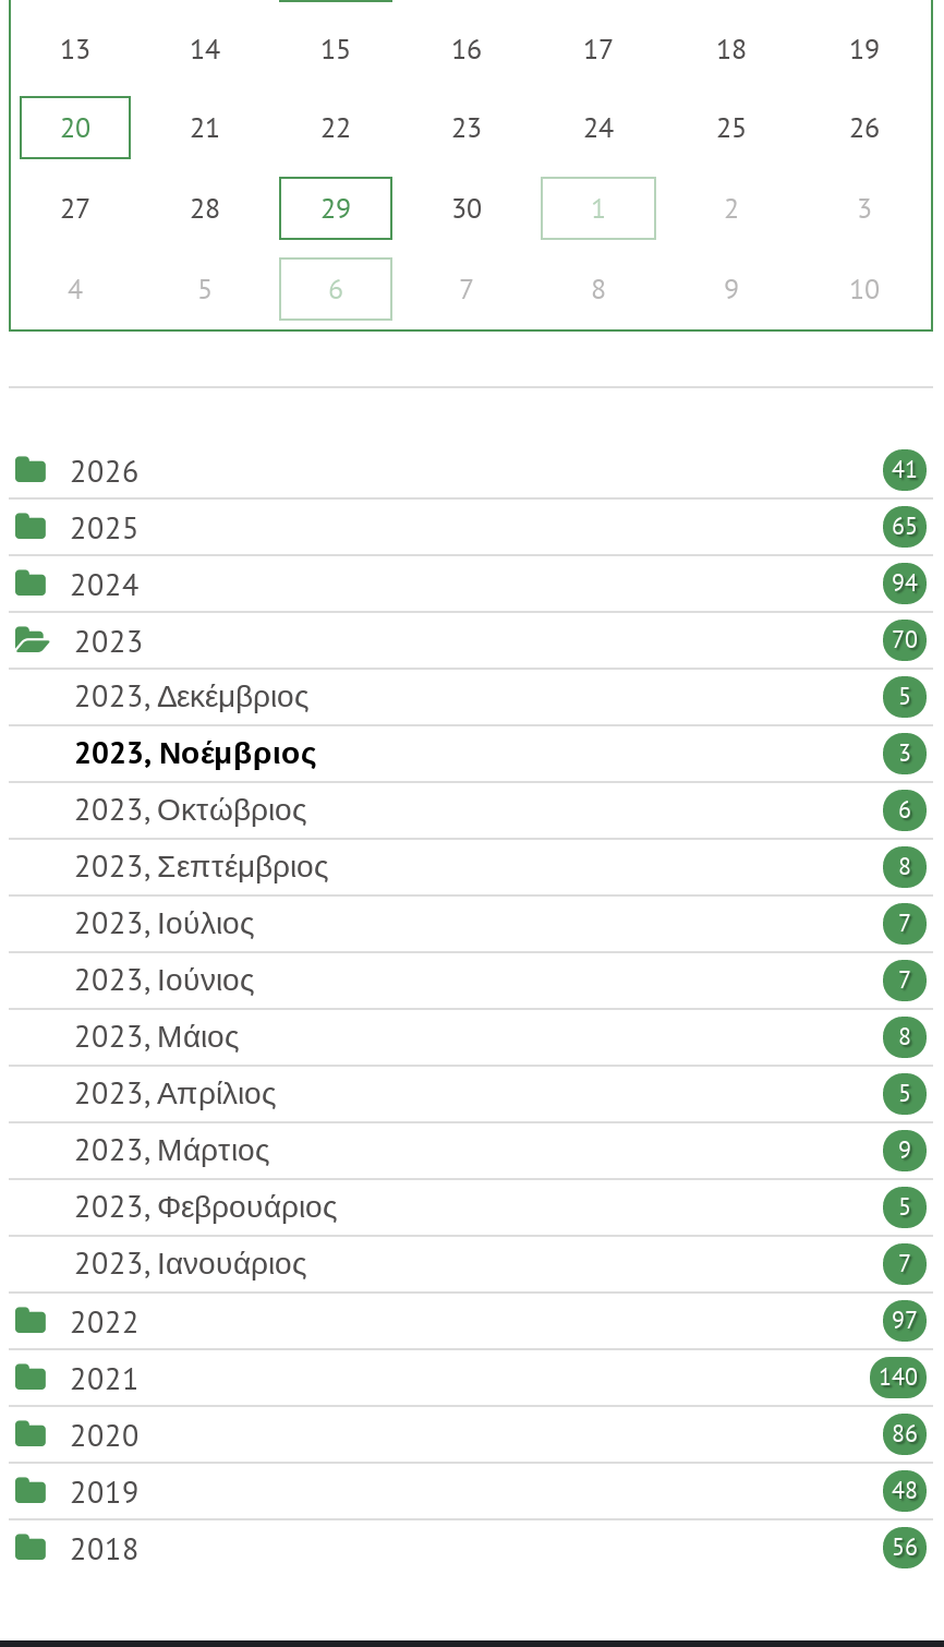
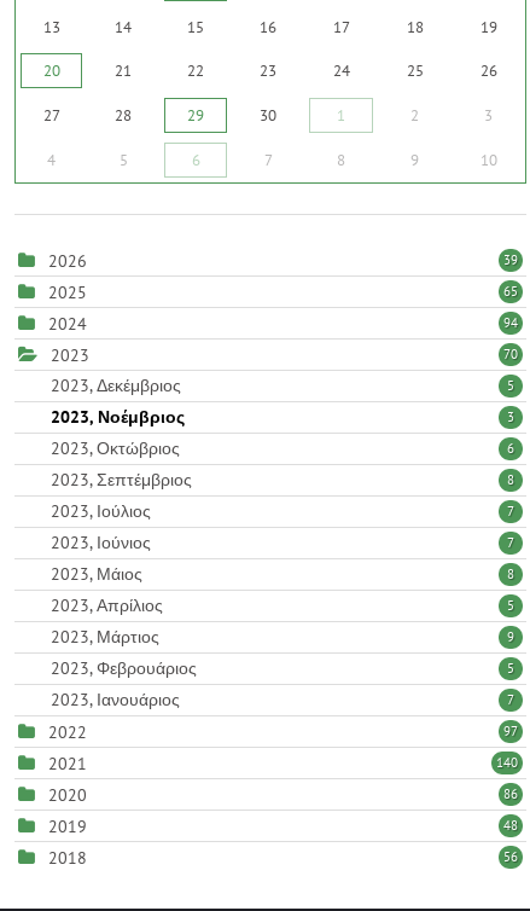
[892,454,918,484] 41 -> [503,251,518,268] 39

